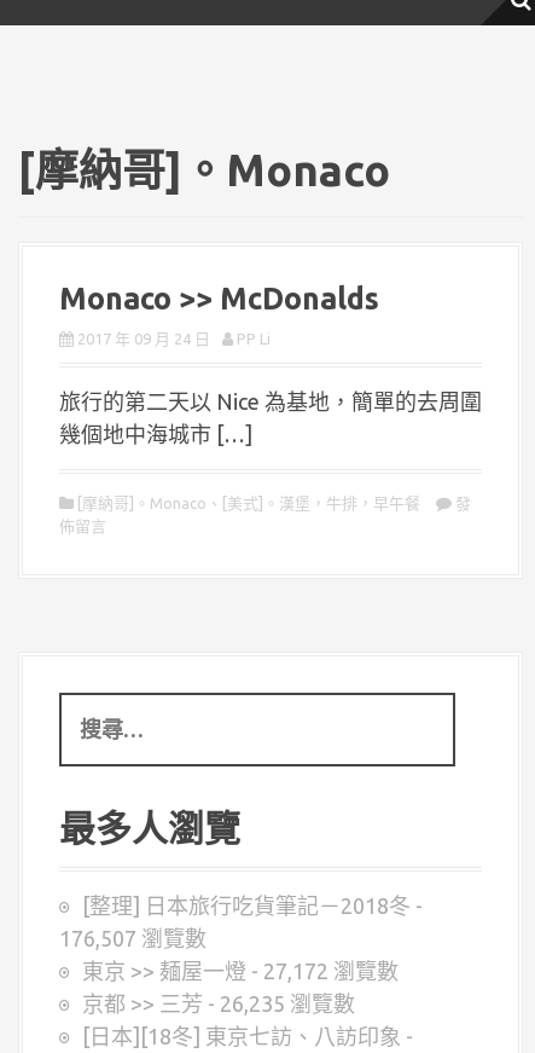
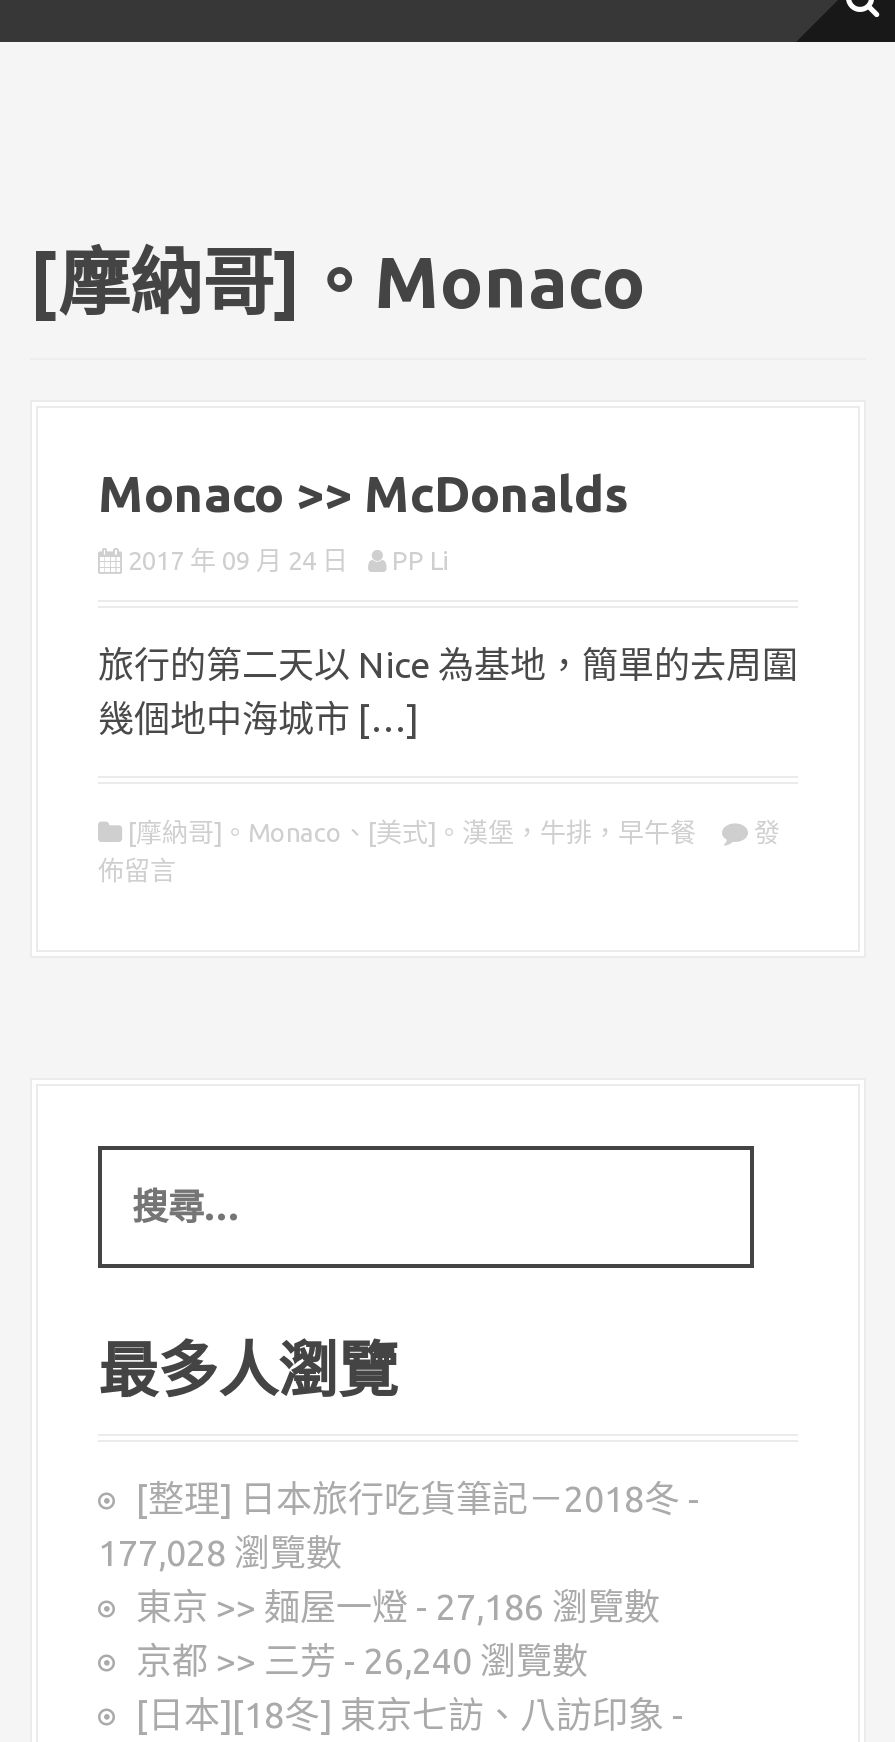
[59,926,207,950] 176,507 瀏覽數 -> [98,1532,342,1572] 177,028 瀏覽數
[82,959,399,983] 東京 >> 麺屋一燈- 27,172 瀏覽數 -> [136,1586,660,1626] 東京 >> 麺屋一燈- 27,186 瀏覽數
[82,991,355,1016] 京都 >> 三芳- 26,235 瀏覽數 -> [136,1640,588,1680] 京都 >> 三芳- 26,240 瀏覽數

